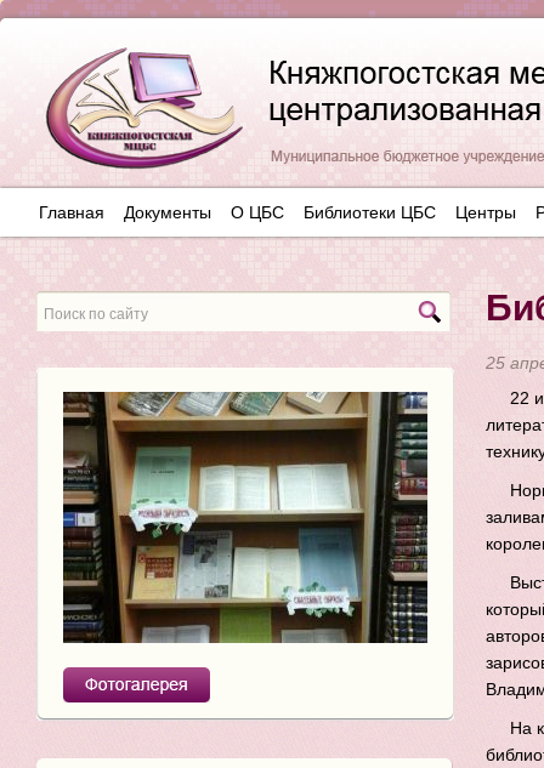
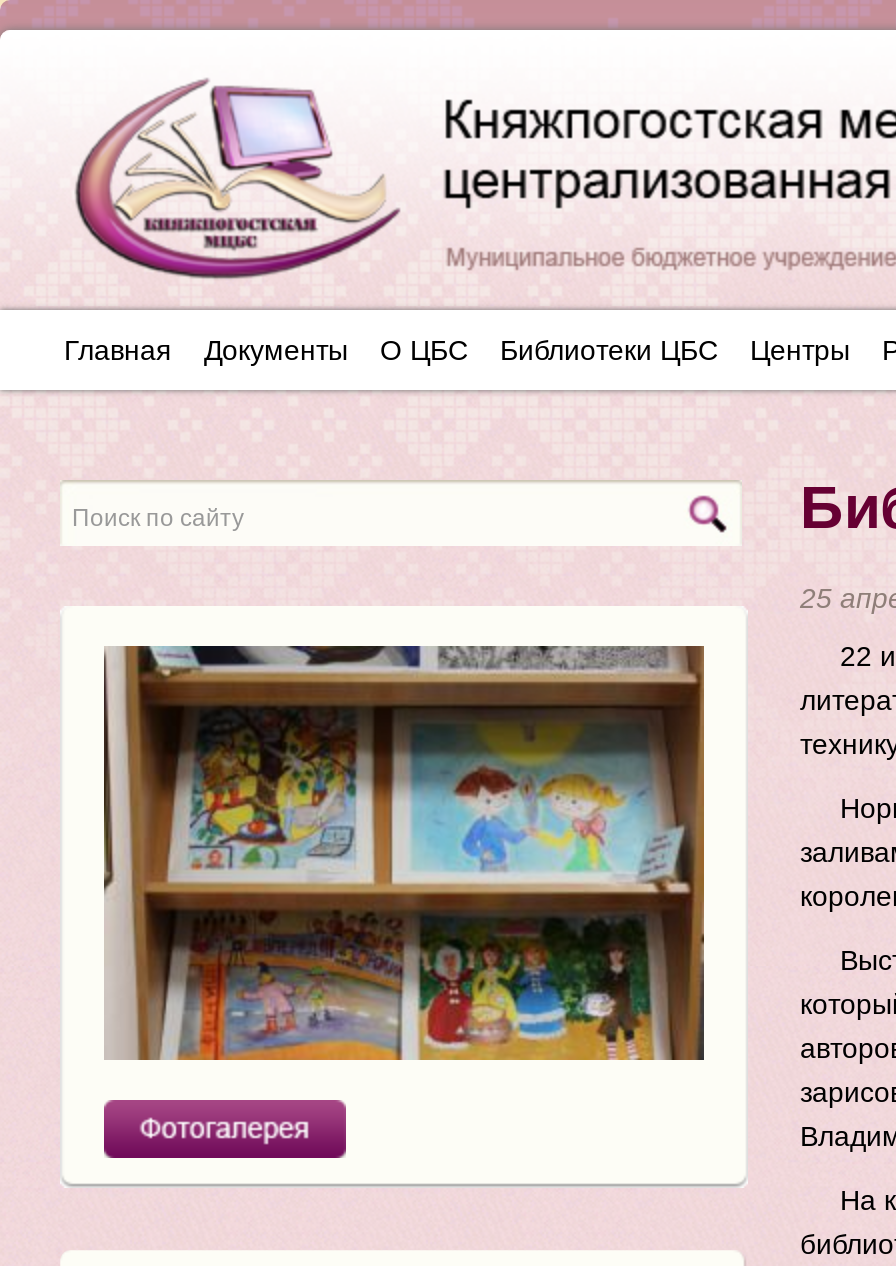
[62,391,429,644] [image] -> [102,644,706,1062] [image]

